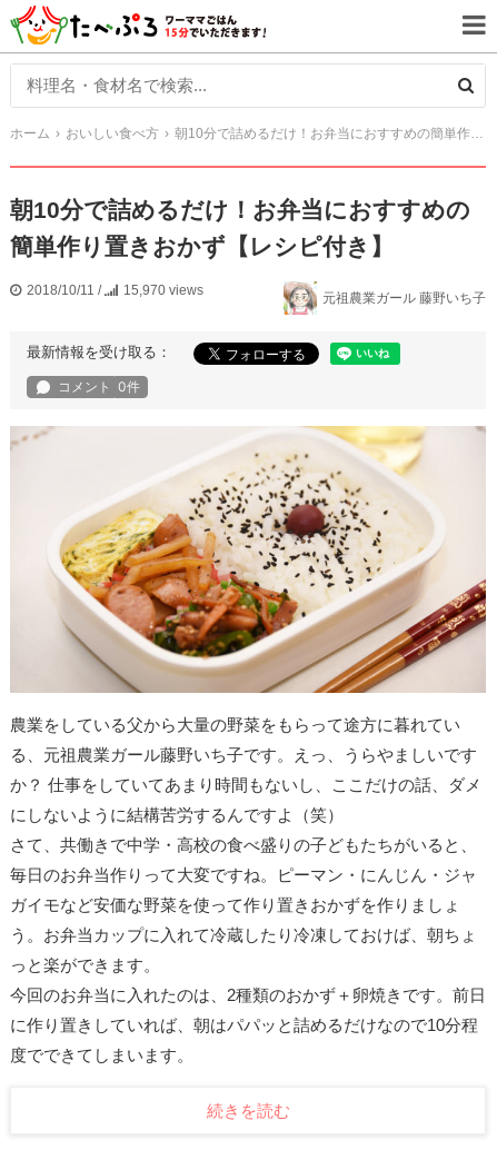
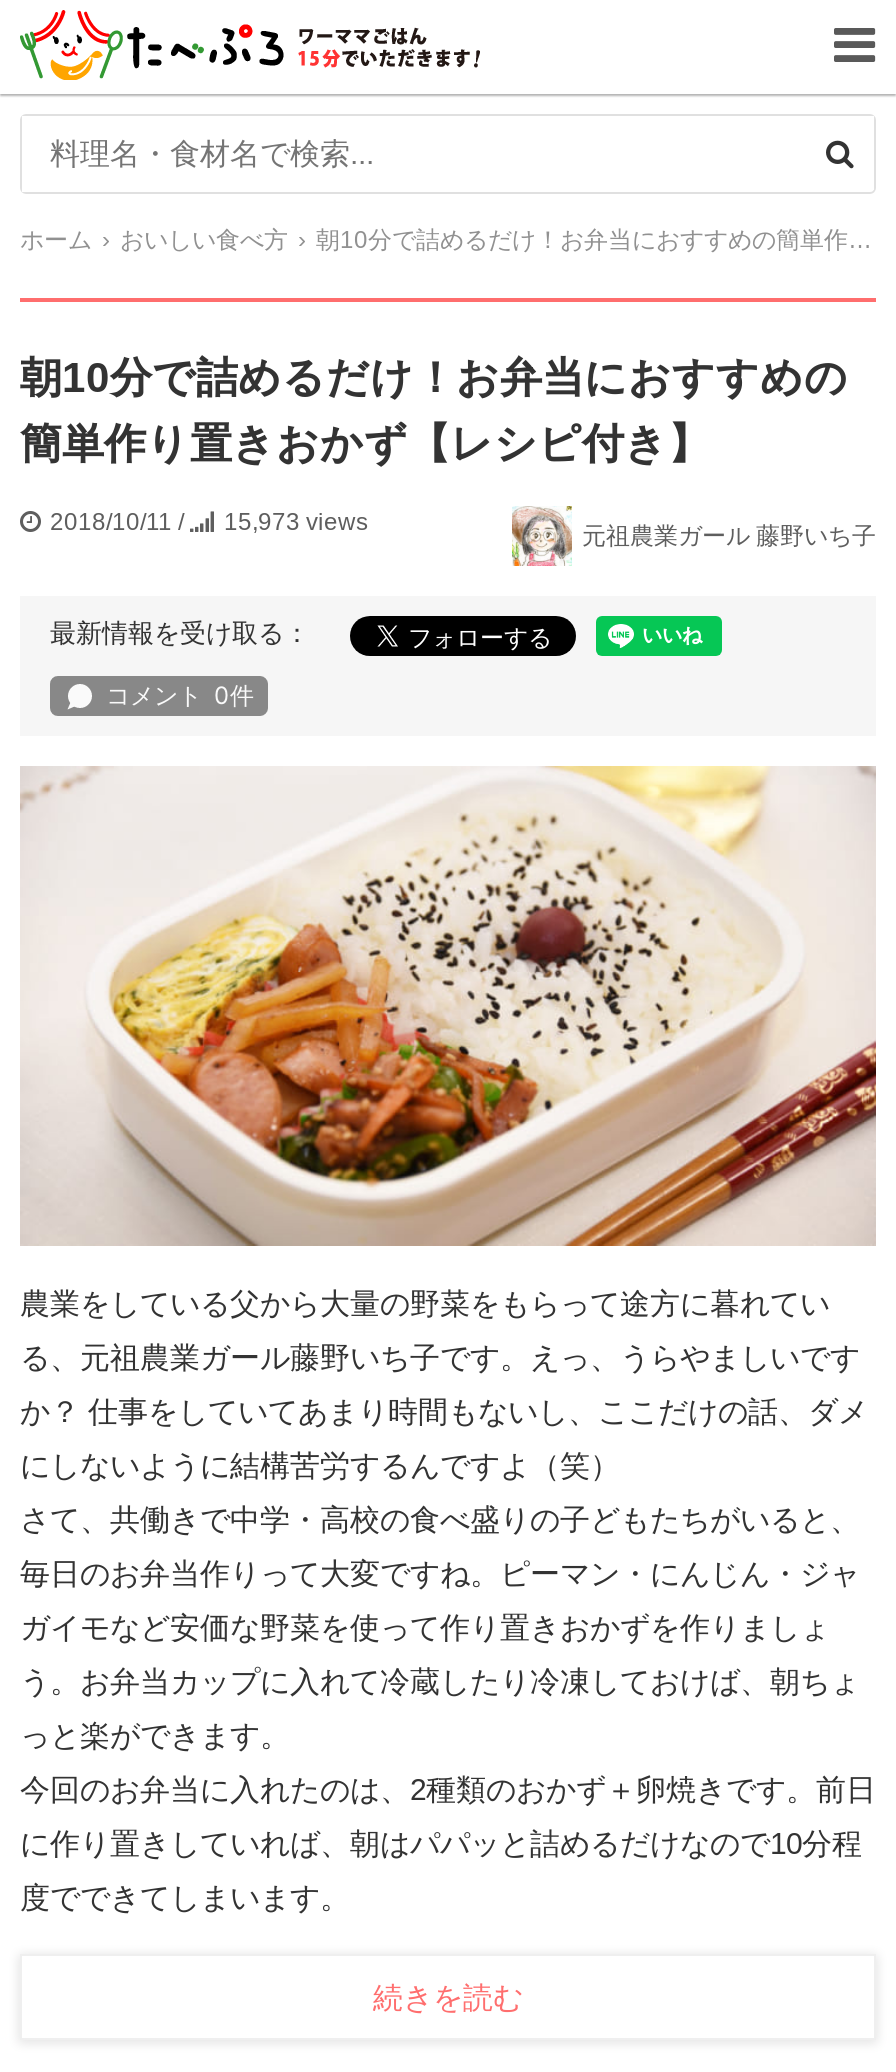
[27,282,203,298] 2018/10/11 / 15,970 views -> [50,508,368,536] 2018/10/11 / 15,973 views

